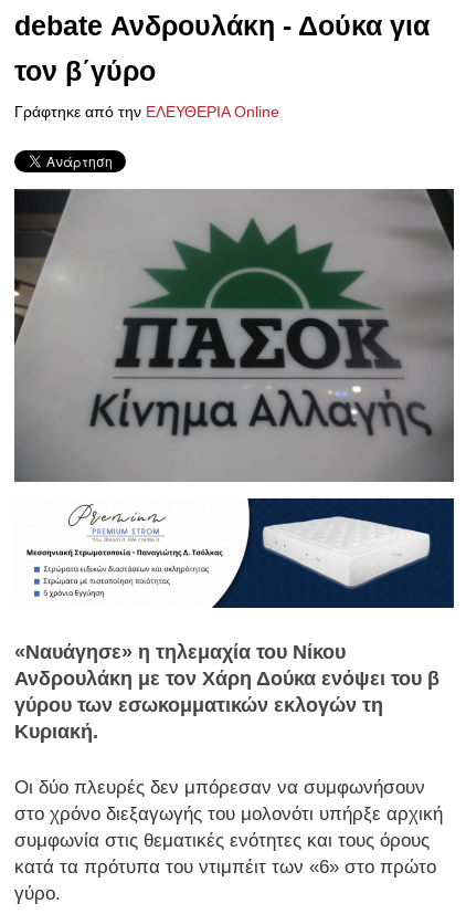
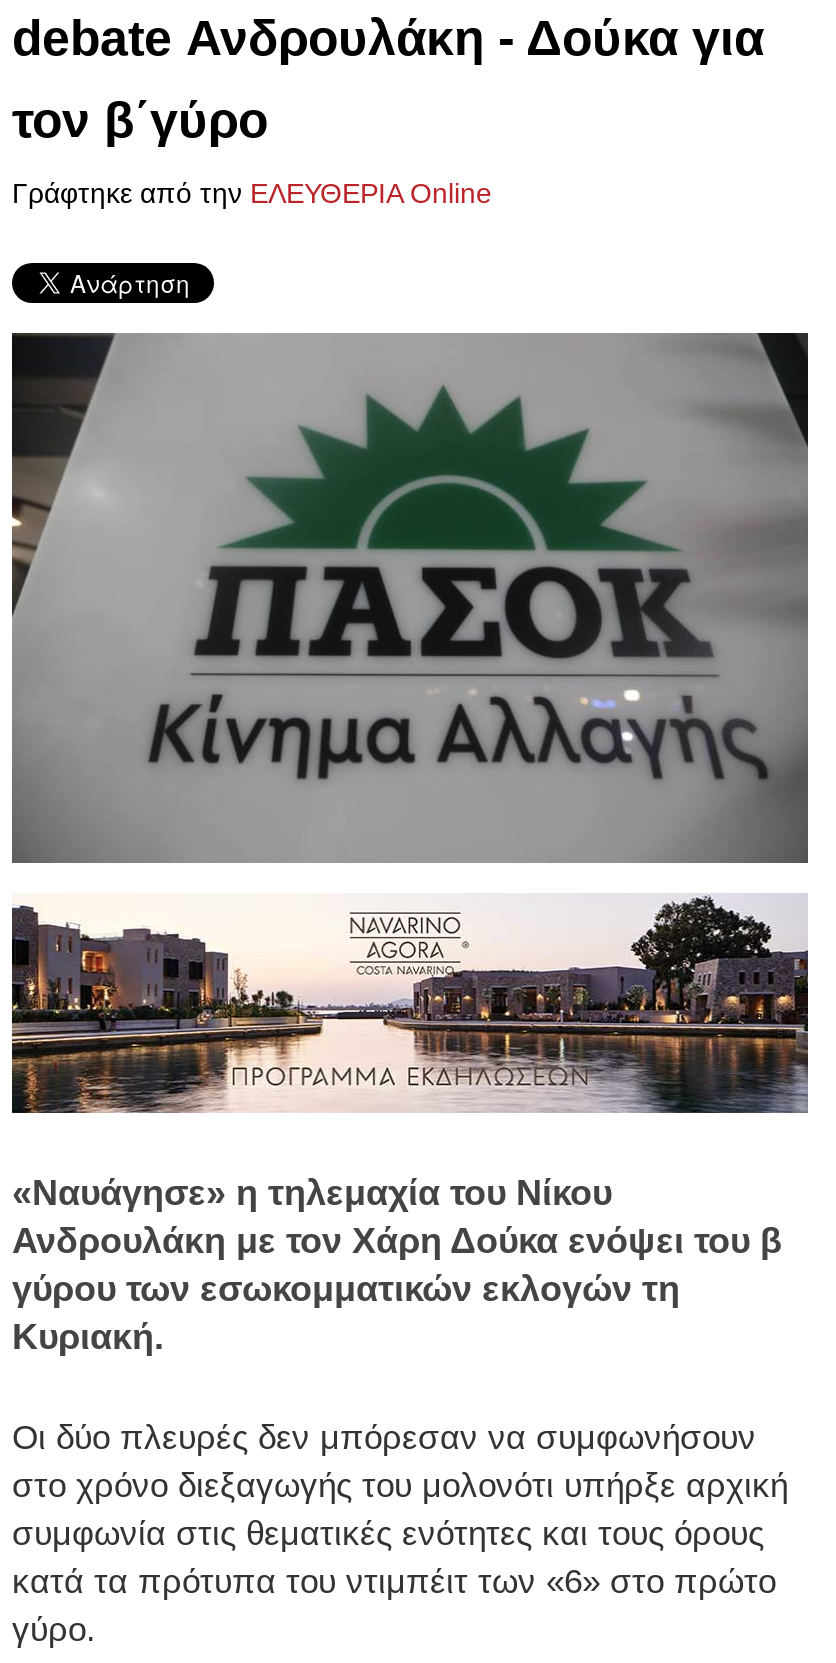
[14,497,455,609] [image] -> [10,893,810,1115] [image]

